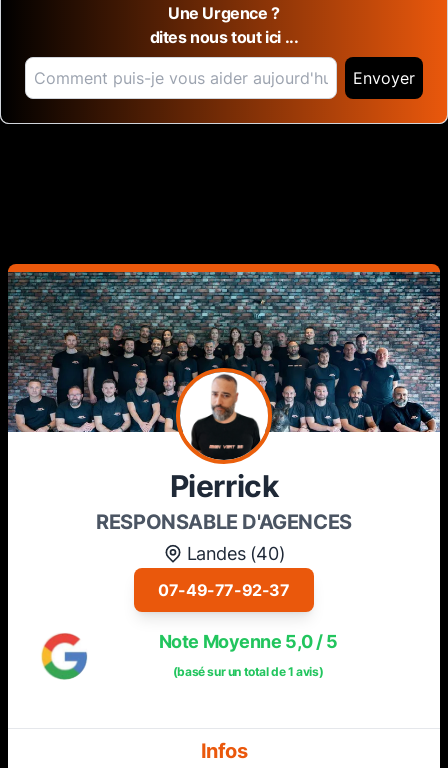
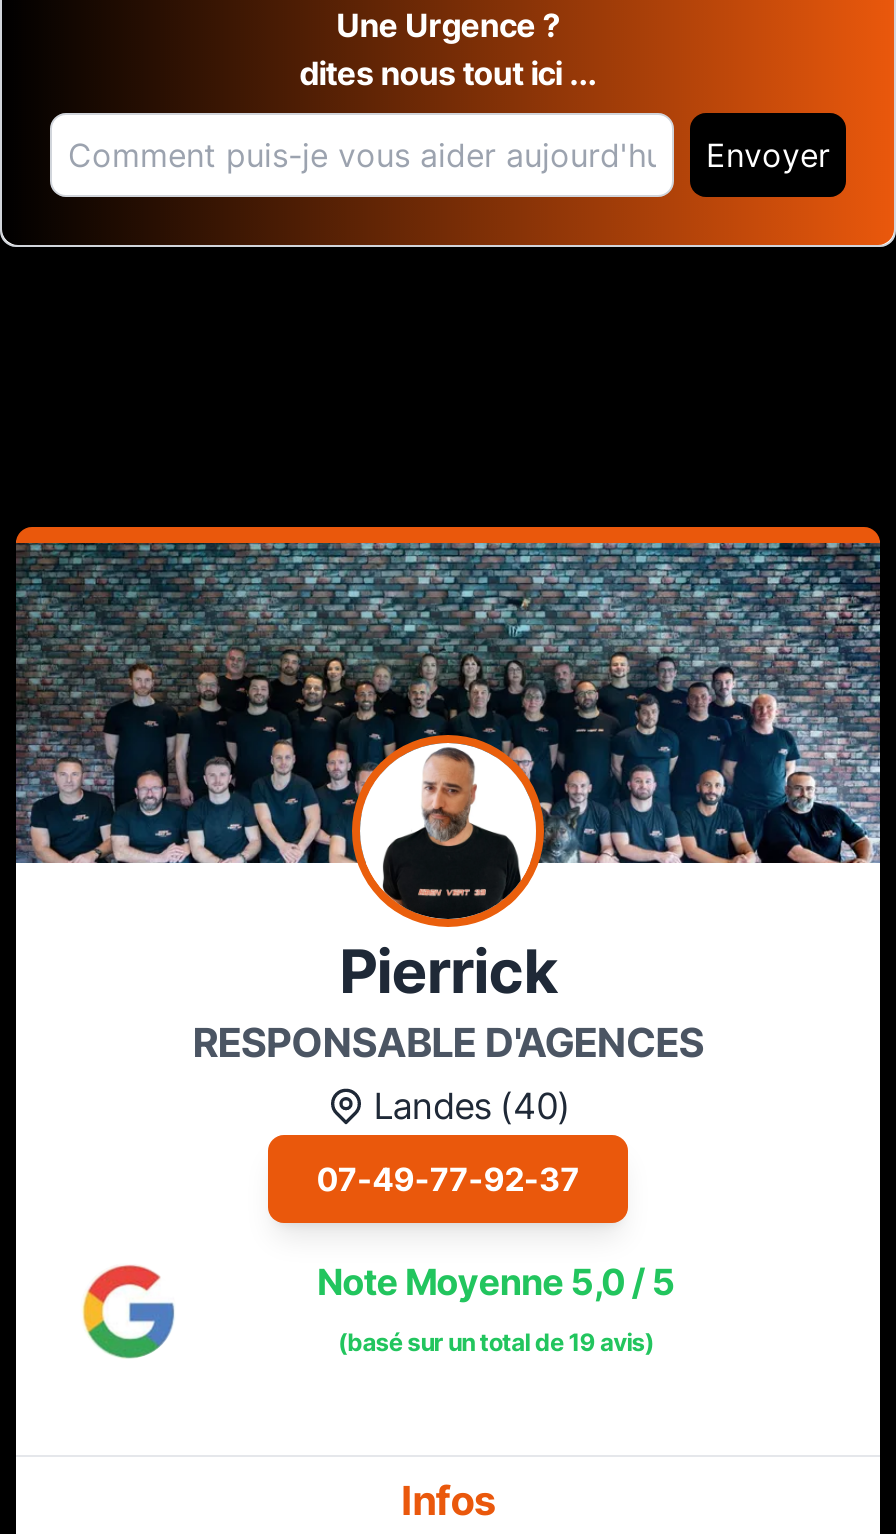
[173,663,323,678] (basé sur un total de 1 avis) -> [338,1327,654,1357] (basé sur un total de 19 avis)

